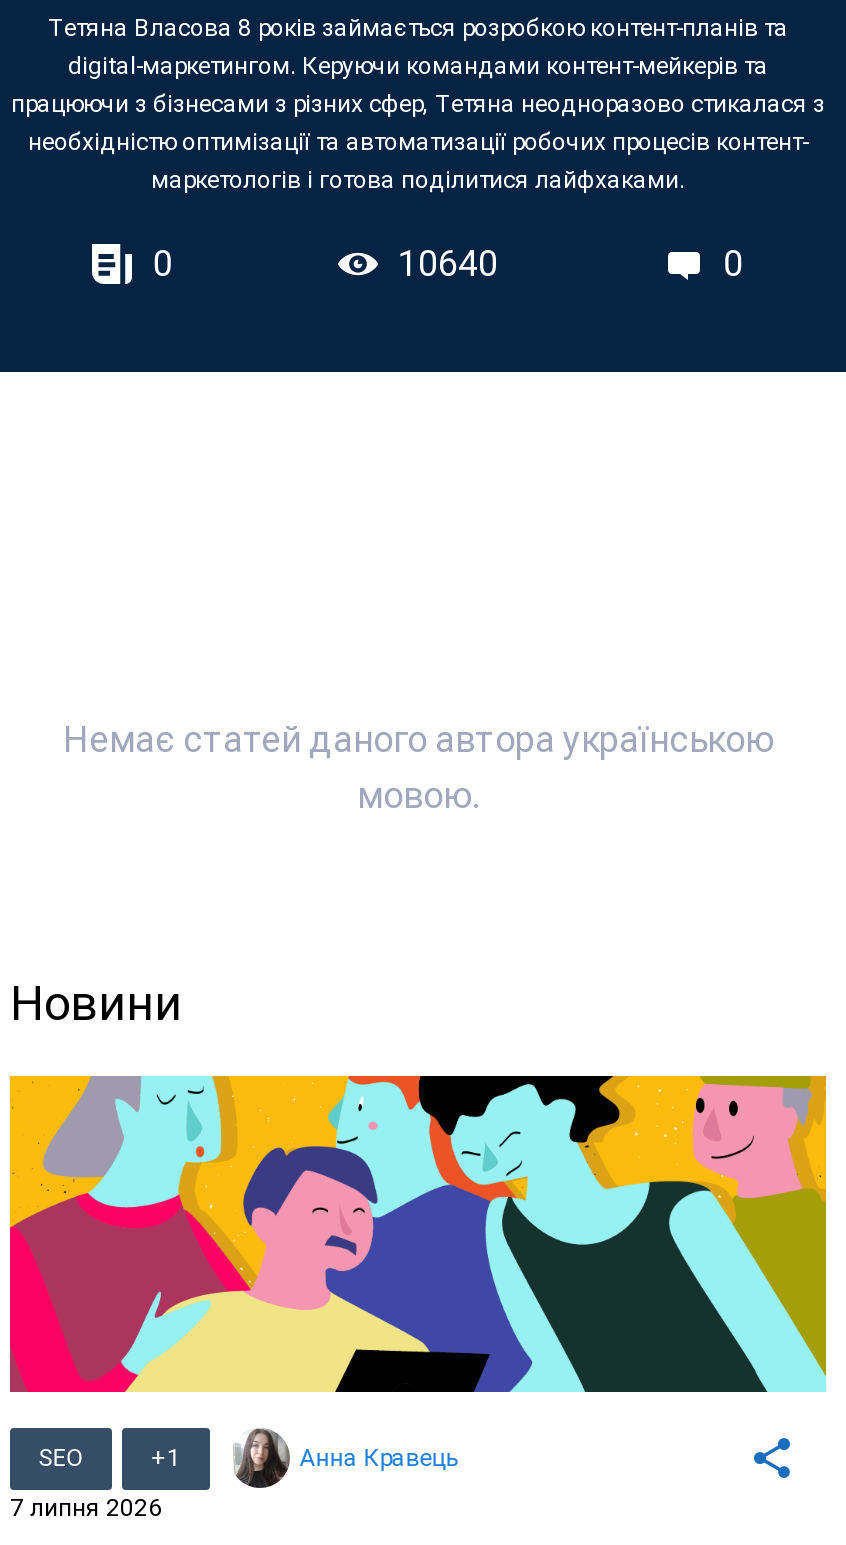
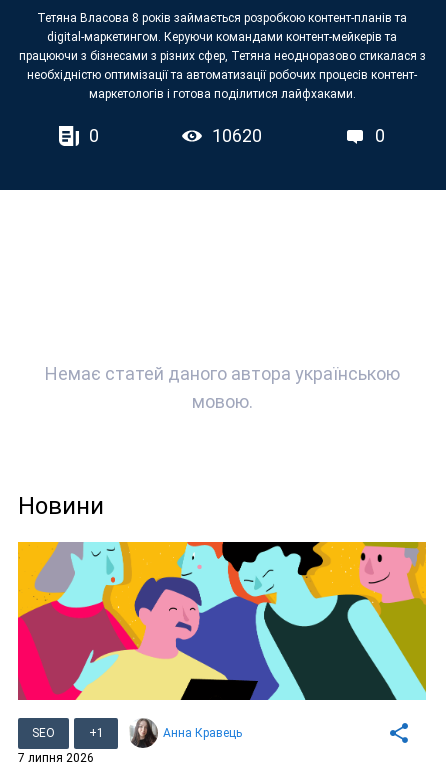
[398,242,498,284] 10640 -> [212,125,262,146] 10620

